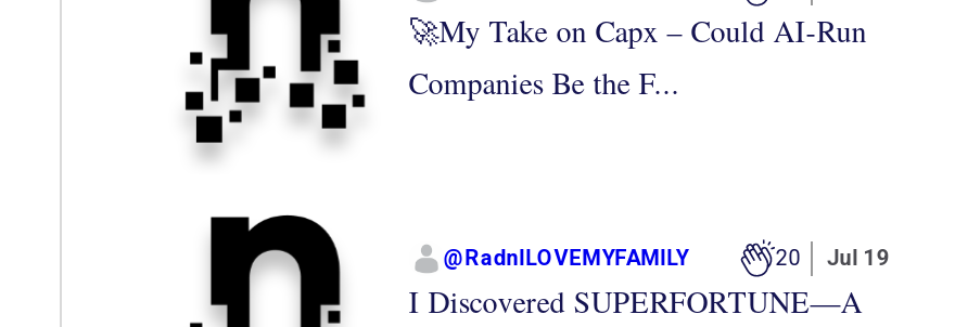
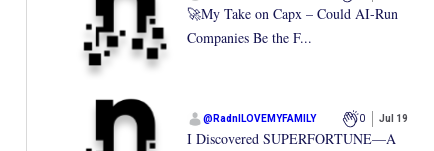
[775,244,889,268] 20 Jul 19 -> [359,113,408,124] 0 Jul 19

